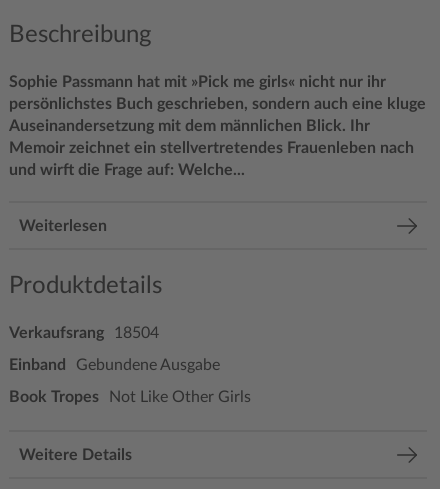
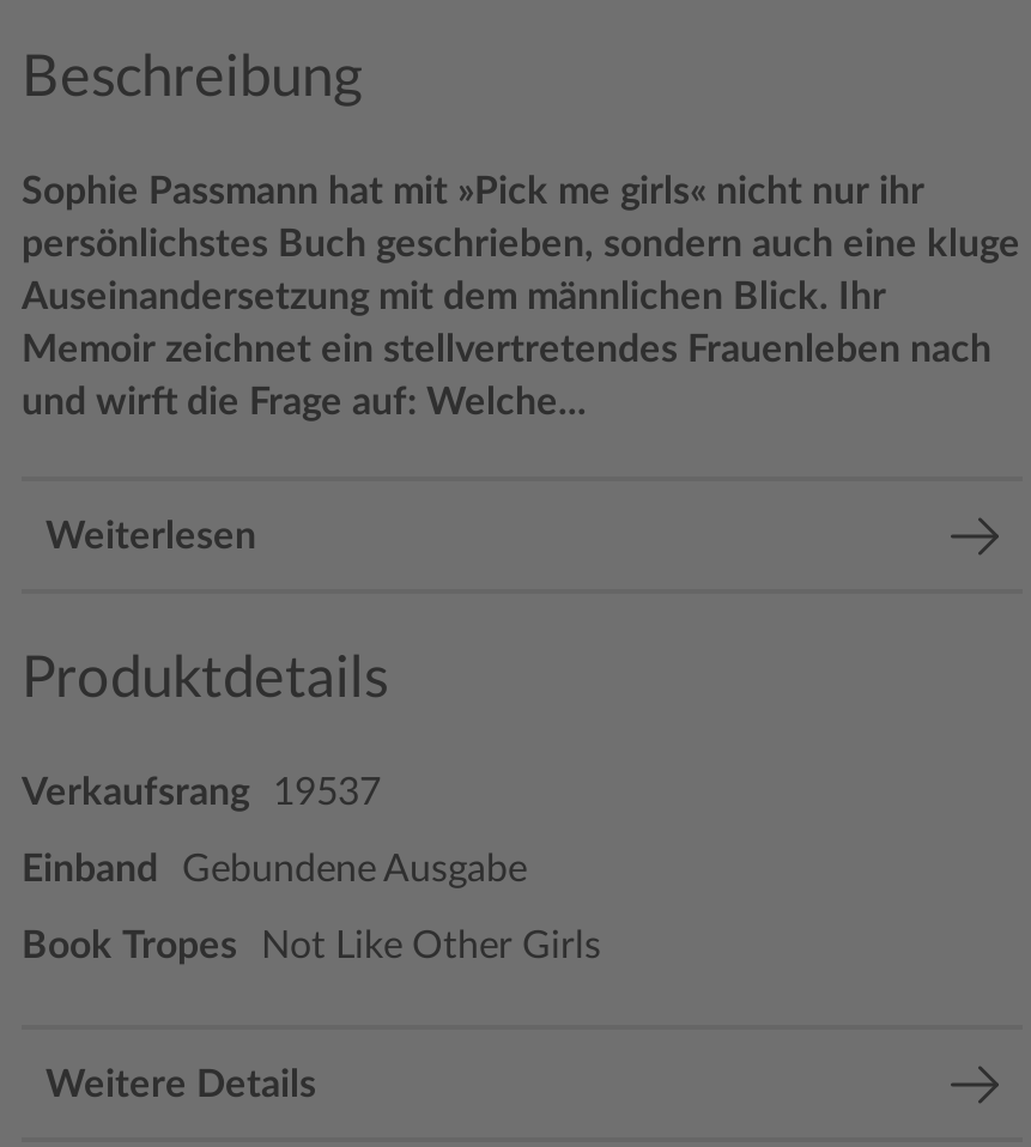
[9,325,159,341] Verkaufsrang 18504 -> [22,773,381,812] Verkaufsrang 19537

